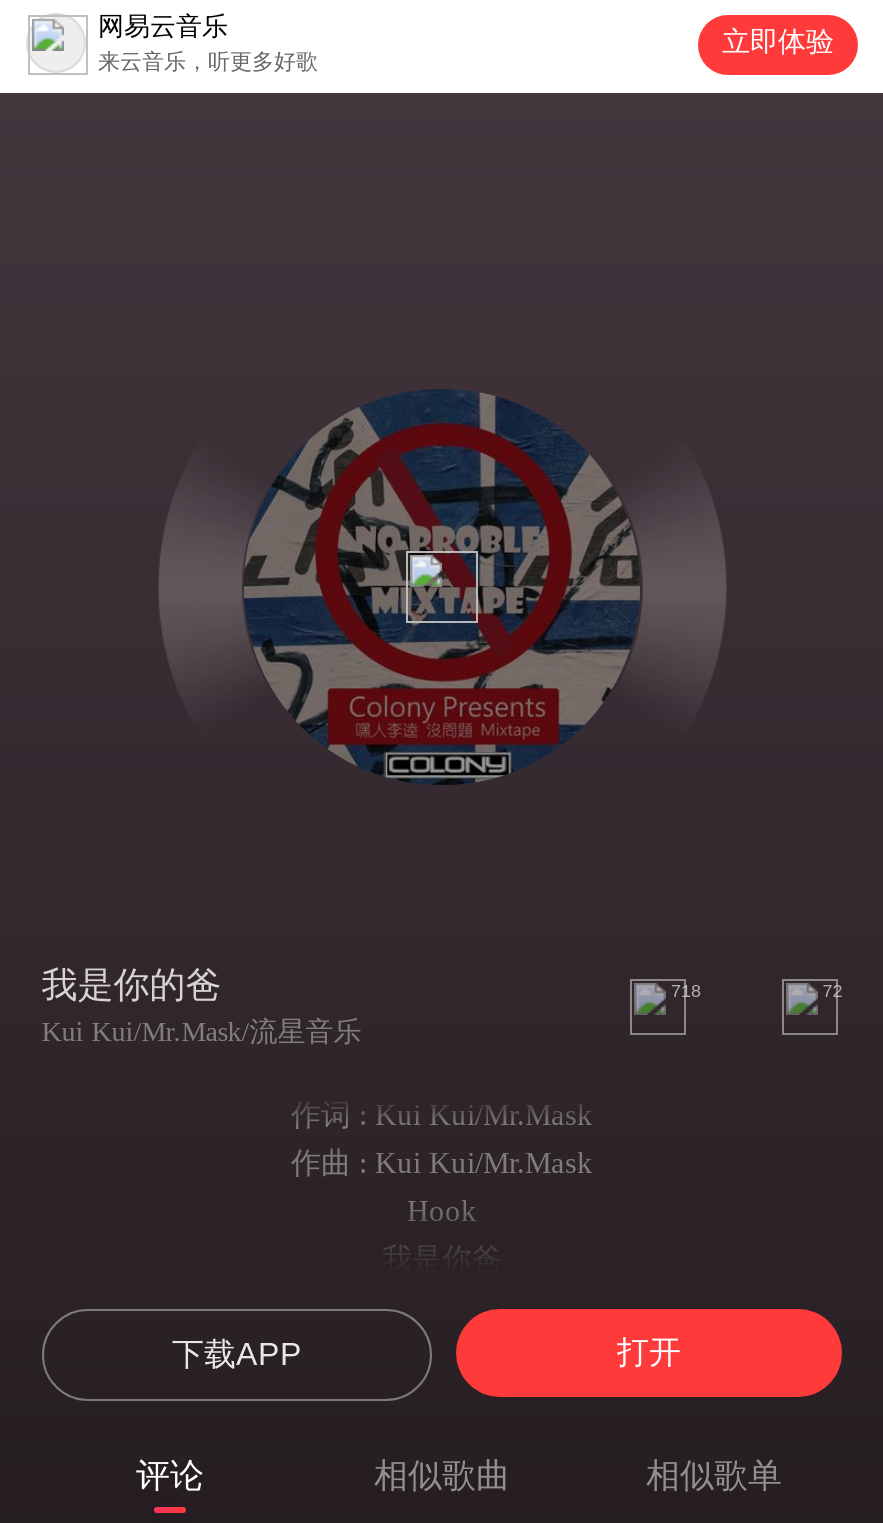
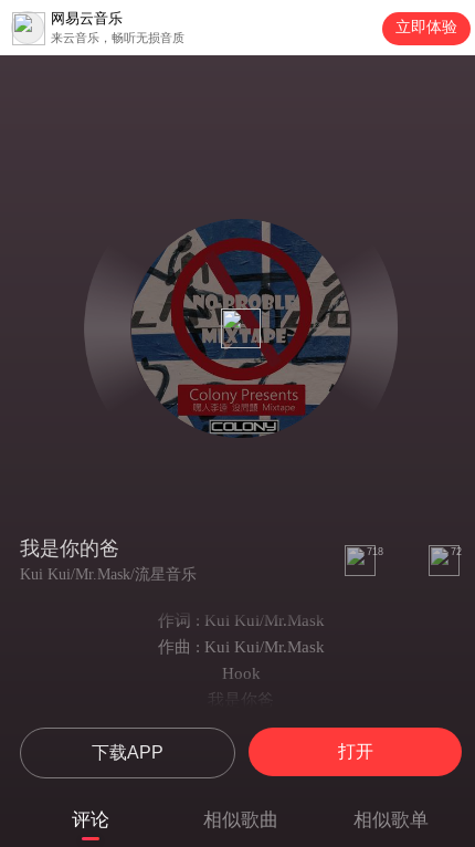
[98,49,318,73] 来云音乐，听更多好歌 -> [51,31,184,44] 来云音乐，畅听无损音质

